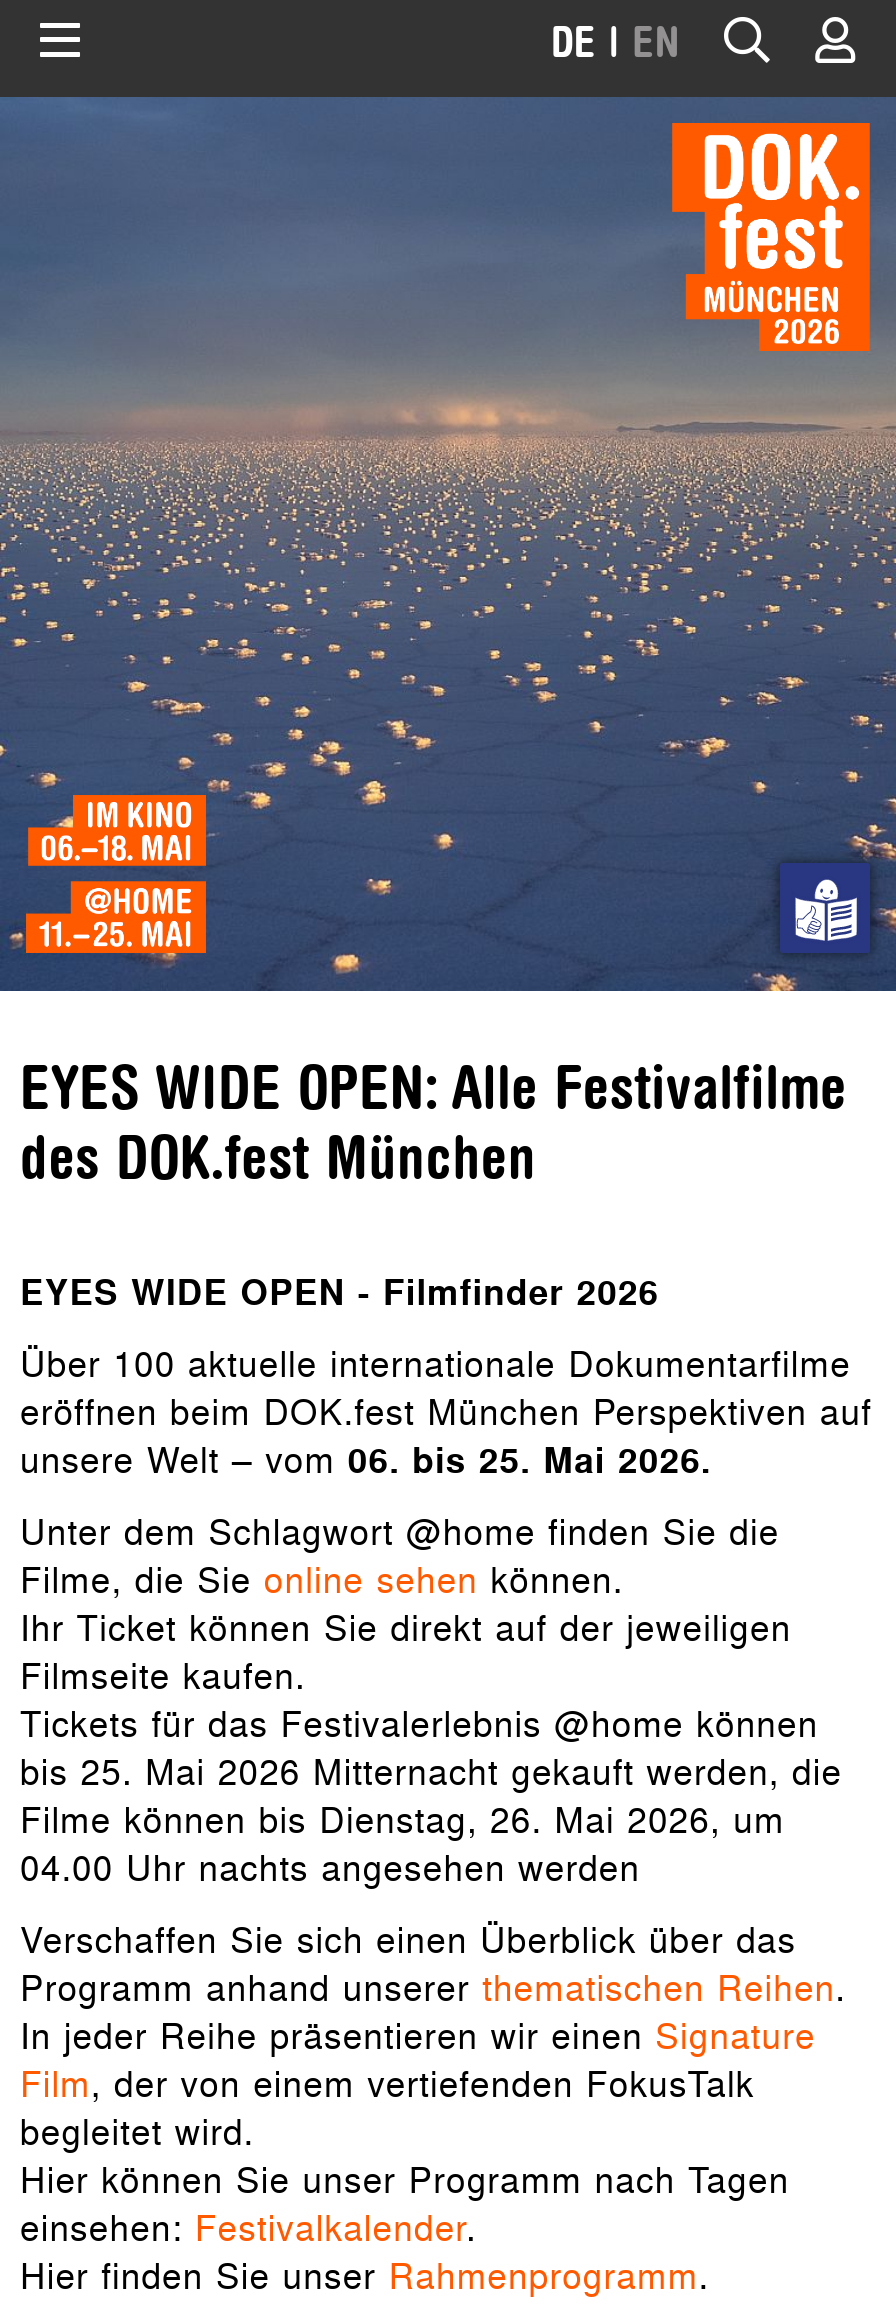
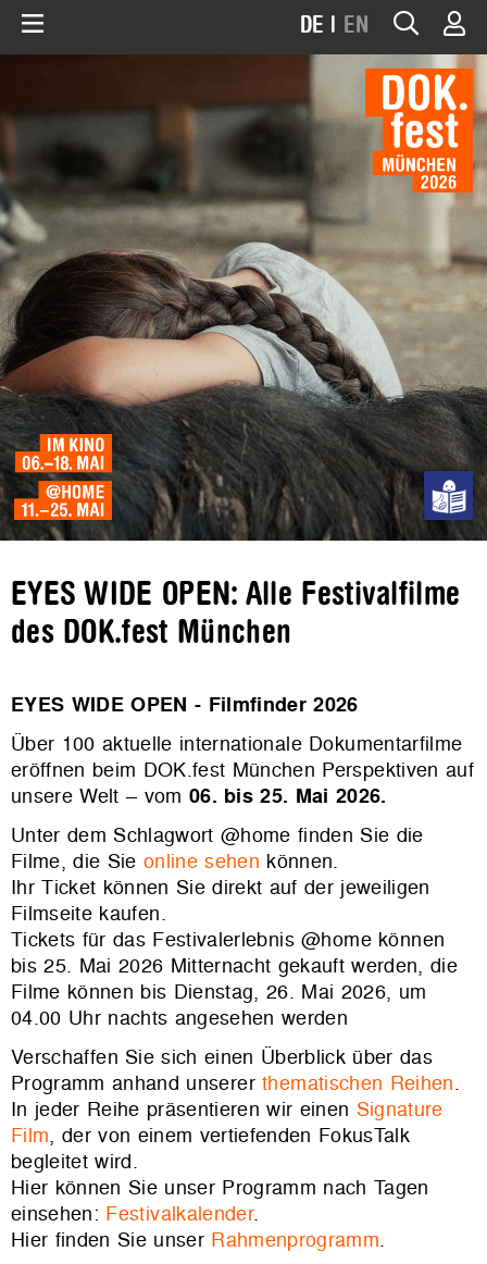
[6,95,890,993] [image] -> [3,53,484,542] [image]

